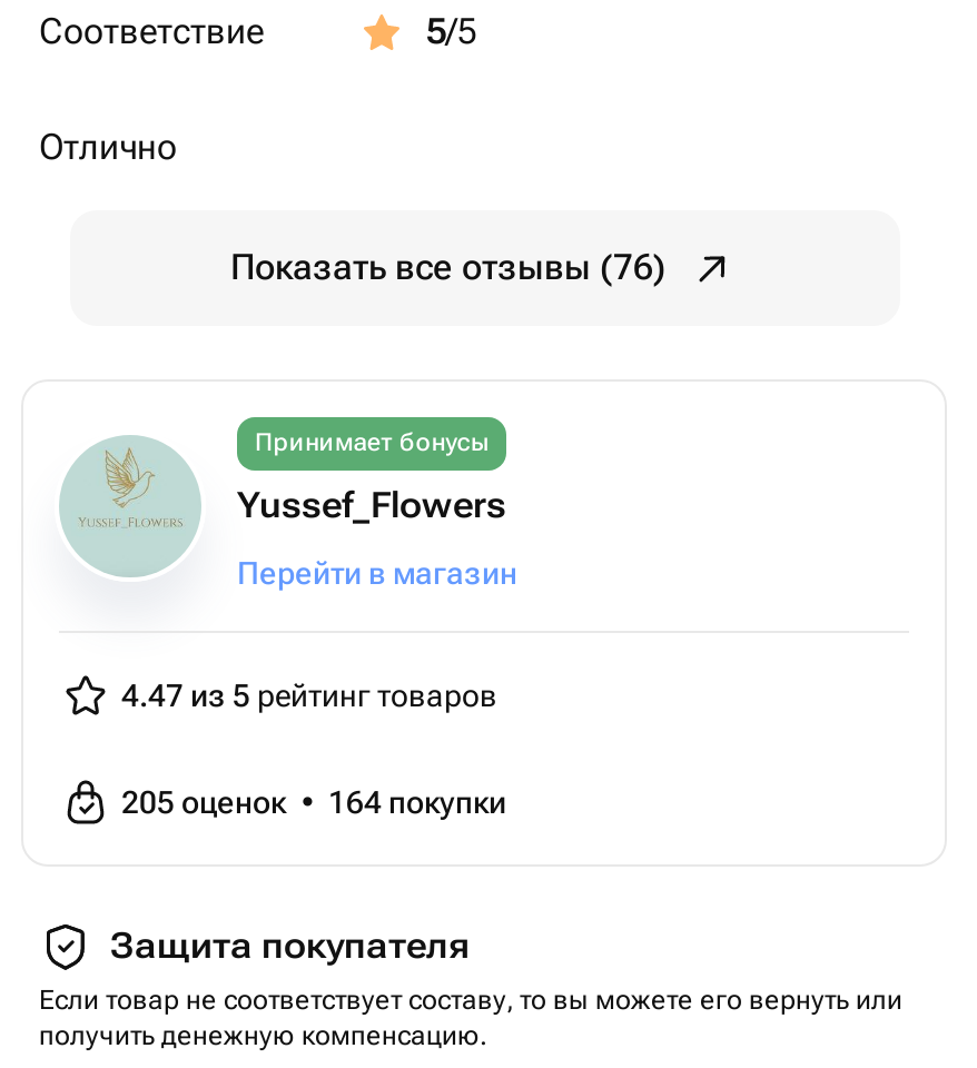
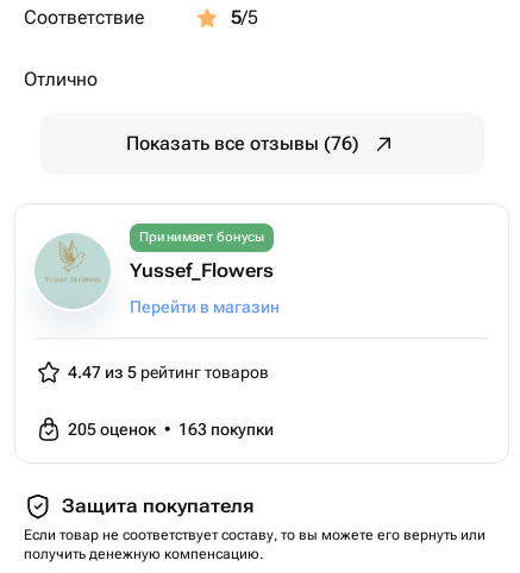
[121,784,506,820] 205 оценок • 164 покупки -> [68,420,274,439] 205 оценок • 163 покупки

